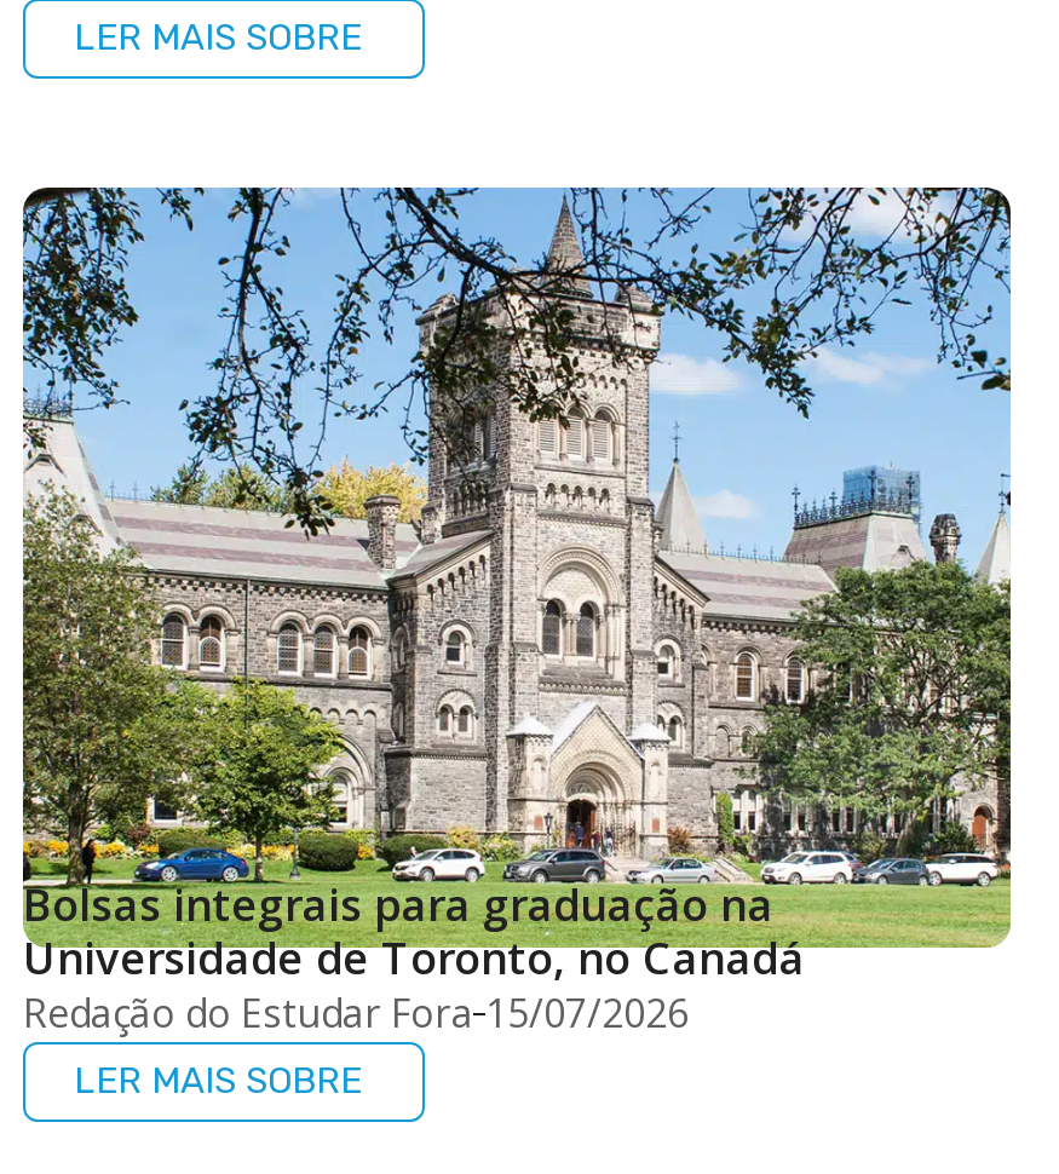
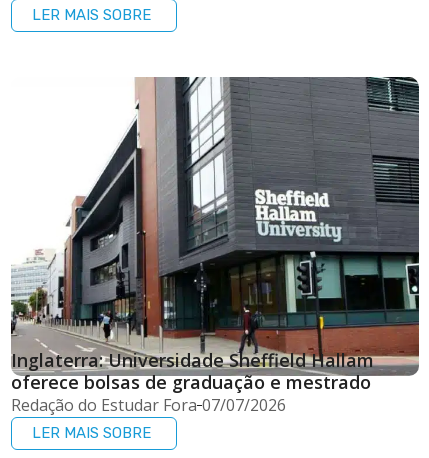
[21,184,1013,1040] [image] | Bolsas integrais para graduação na | Universidade de Toronto, no Canadá | Redação do Estudar Fora 15/07/2026 -> [11,76,420,416] [image] | Inglaterra: Universidade Sheffield Hallam | oferece bolsas de graduação e mestrado | Redação do Estudar Fora 07/07/2026

